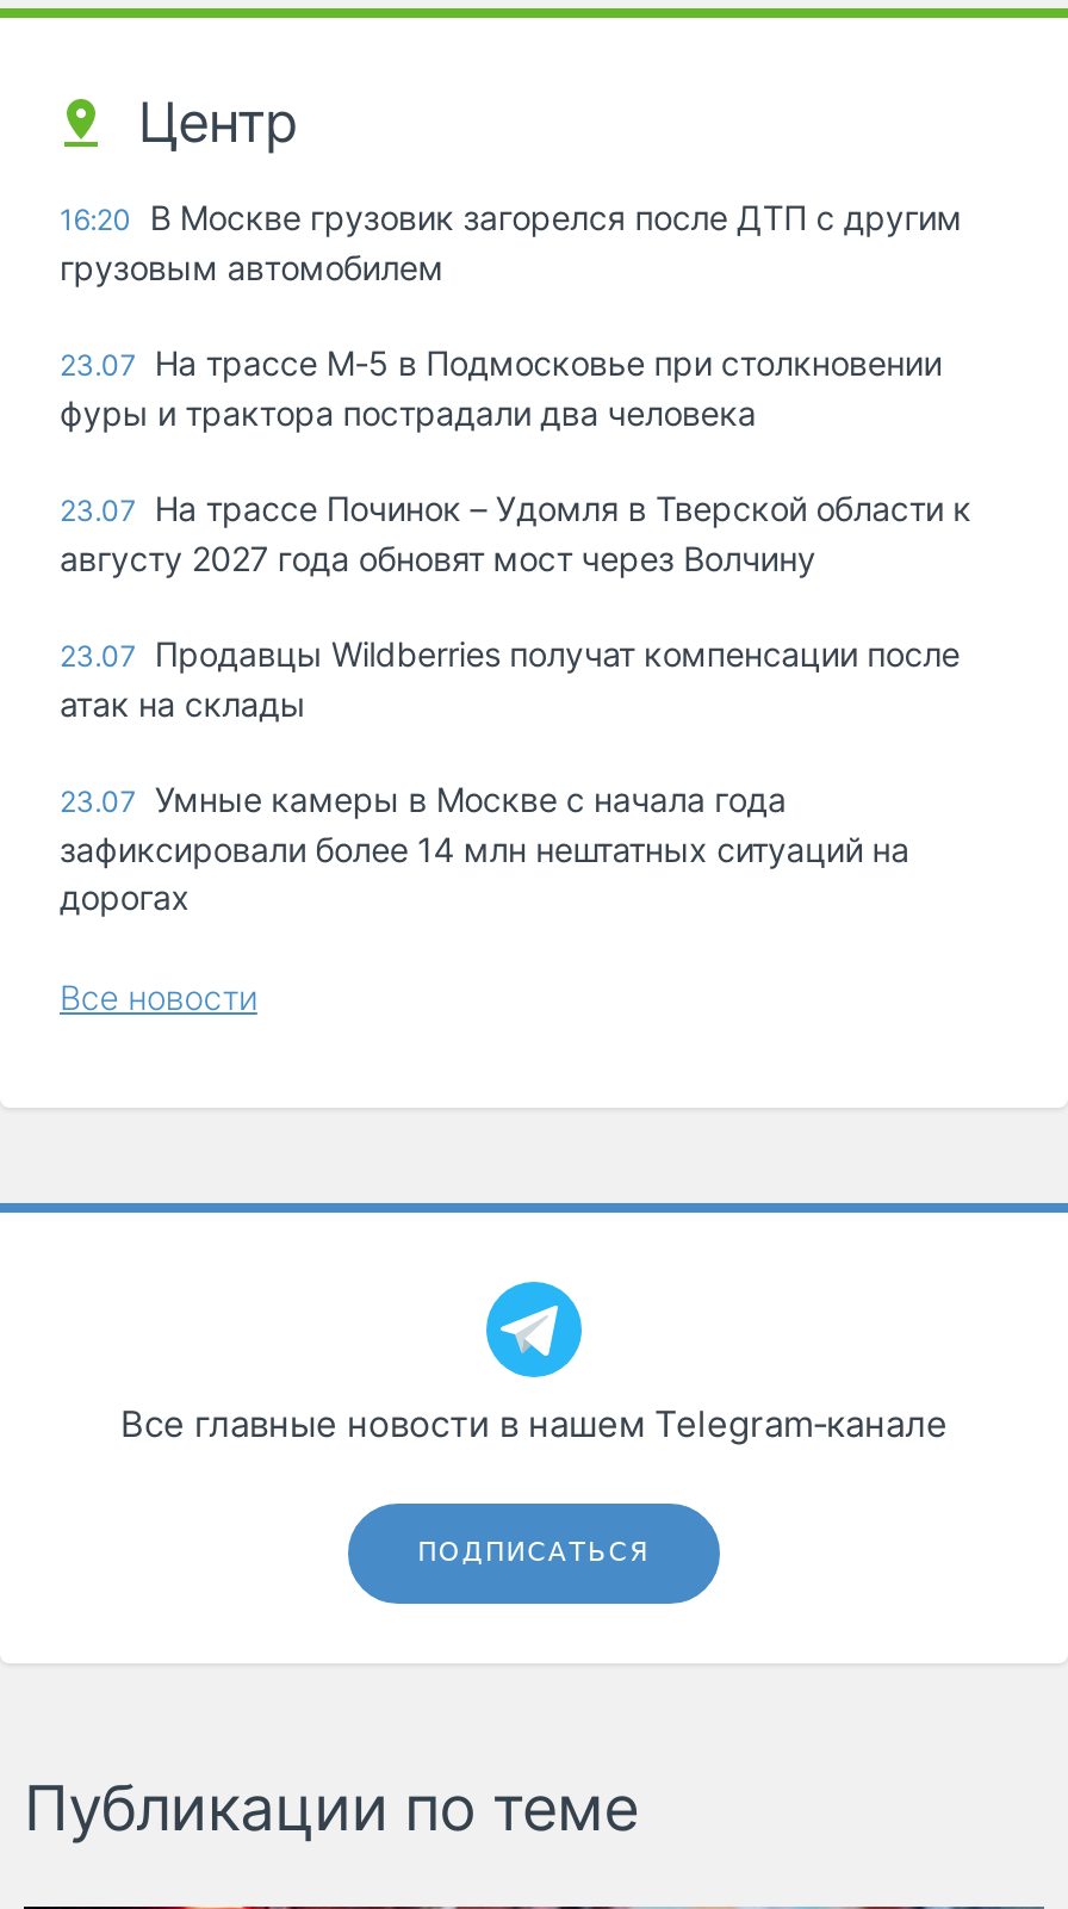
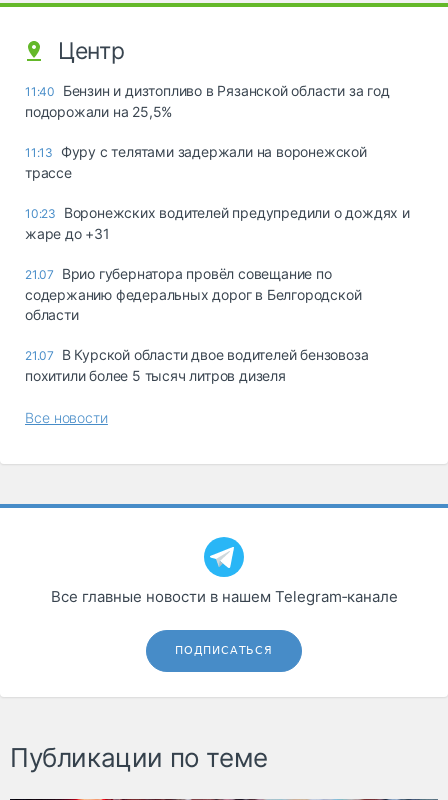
[60,197,962,288] 16:20 В Москве грузовик загорелся после ДТП с другим | грузовым автомобилем -> [25,82,390,120] 11:40 Бензин и дизтопливо в Рязанской области за год | подорожали на 25,5%
[60,342,942,433] 23.07 На трассе М-5 в Подмосковье при столкновении | фуры и трактора пострадали два человека -> [25,143,367,181] 11:13 Фуру с телятами задержали на воронежской | трассе
[60,488,971,579] 23.07 На трассе Починок – Удомля в Тверской области к | августу 2027 года обновят мост через Волчину -> [25,204,410,242] 10:23 Воронежских водителей предупредили о дождях и | жаре до +31
[60,633,960,724] 23.07 Продавцы Wildberries получат компенсации после | атак на склады -> [25,265,361,323] 21.07 Врио губернатора провёл совещание по | содержанию федеральных дорог в Белгородской | области
[60,779,909,917] 23.07 Умные камеры в Москве с начала года | зафиксировали более 14 млн нештатных ситуаций на | дорогах -> [25,346,368,384] 21.07 В Курской области двое водителей бензовоза | похитили более 5 тысяч литров дизеля

